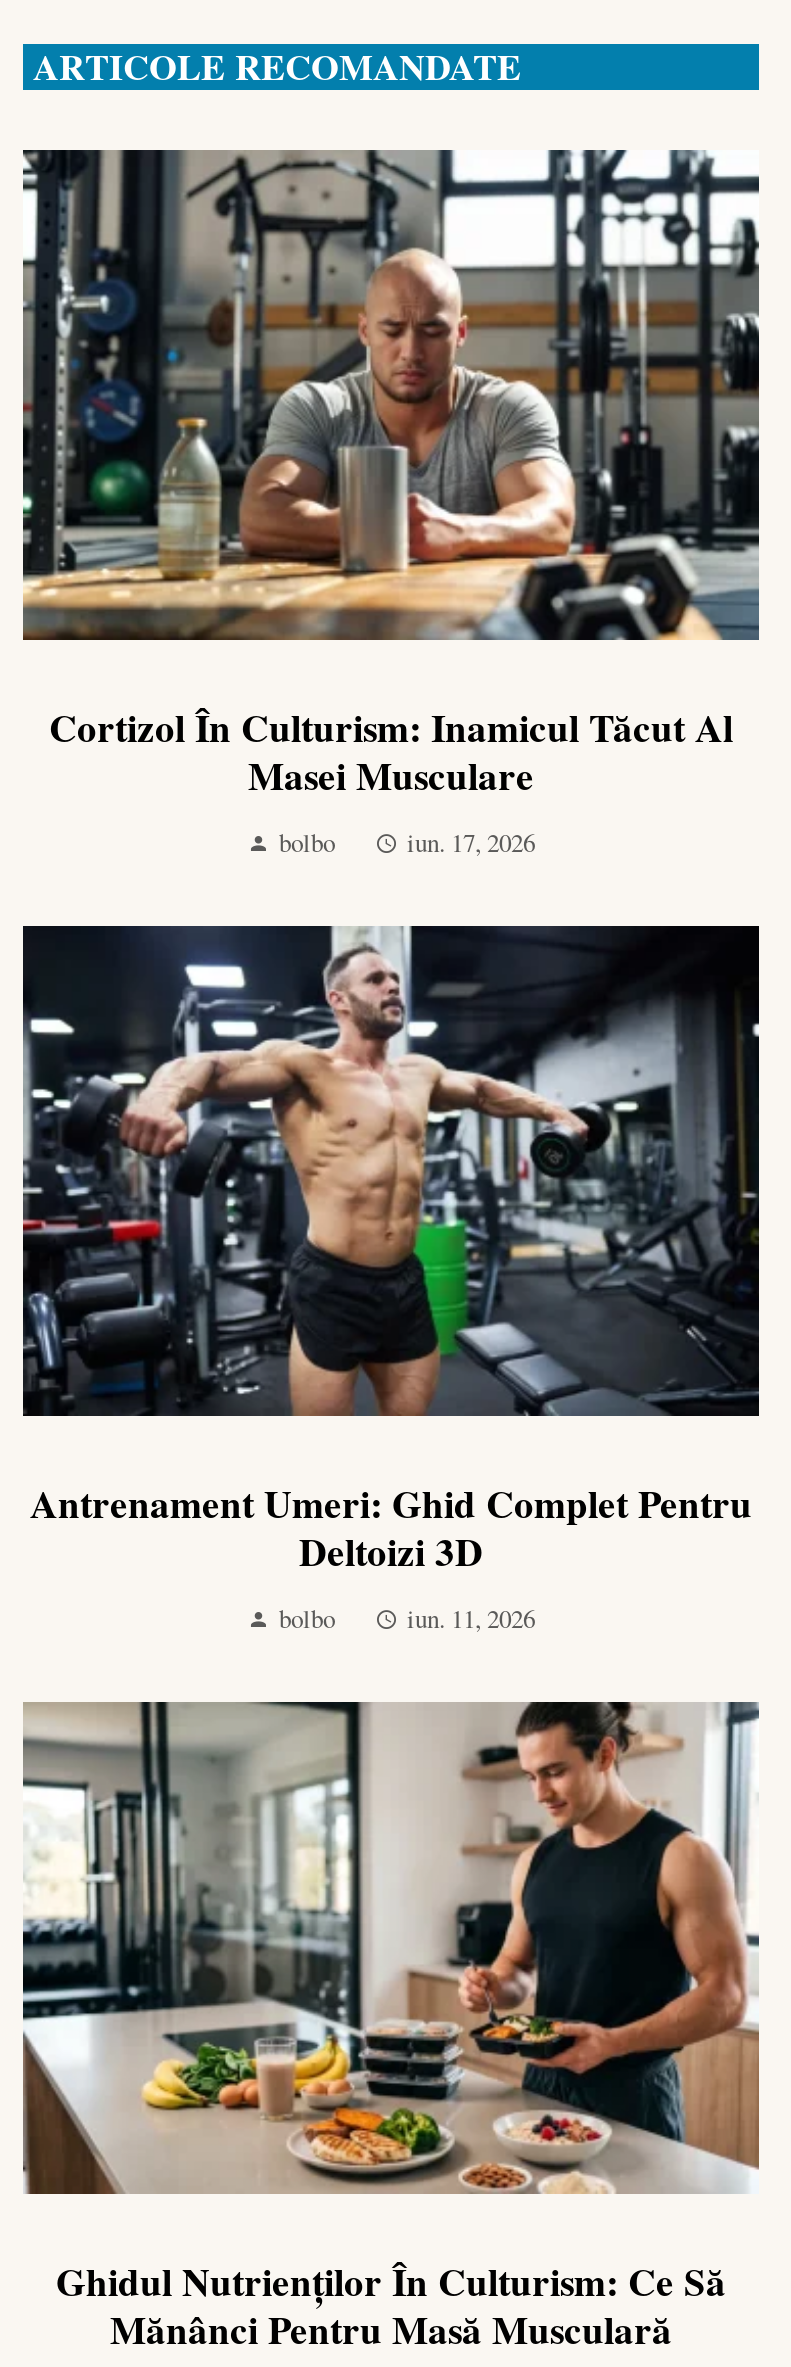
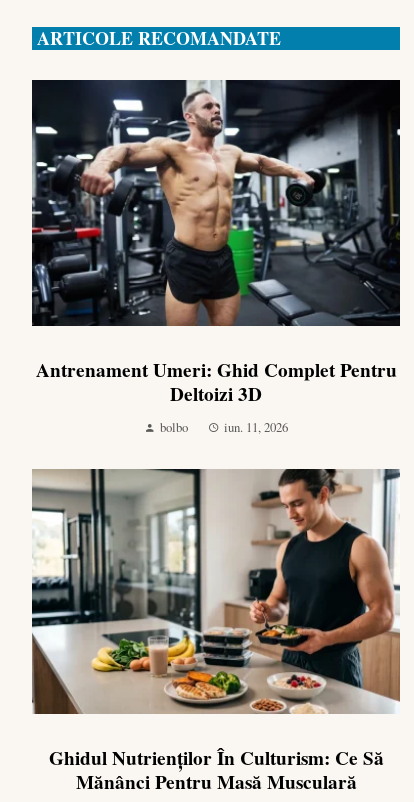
[21,149,761,860] [image] | Cortizol În Culturism: Inamicul Tăcut Al | Masei Musculare | bolbo | iun. 17, 2026 -> none

